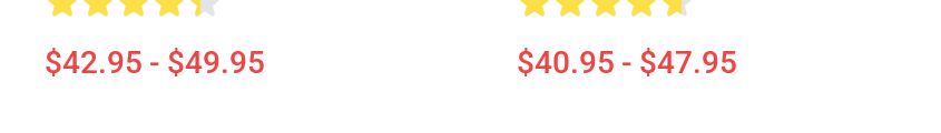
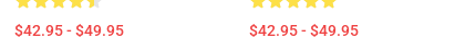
[517,44,737,80] $40.95 - $47.95 -> [249,22,359,39] $42.95 - $49.95

